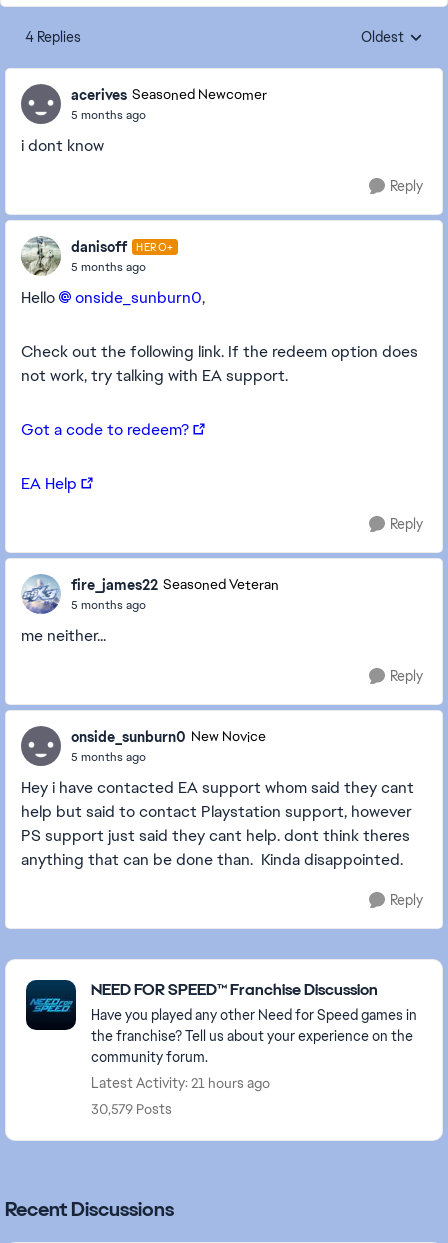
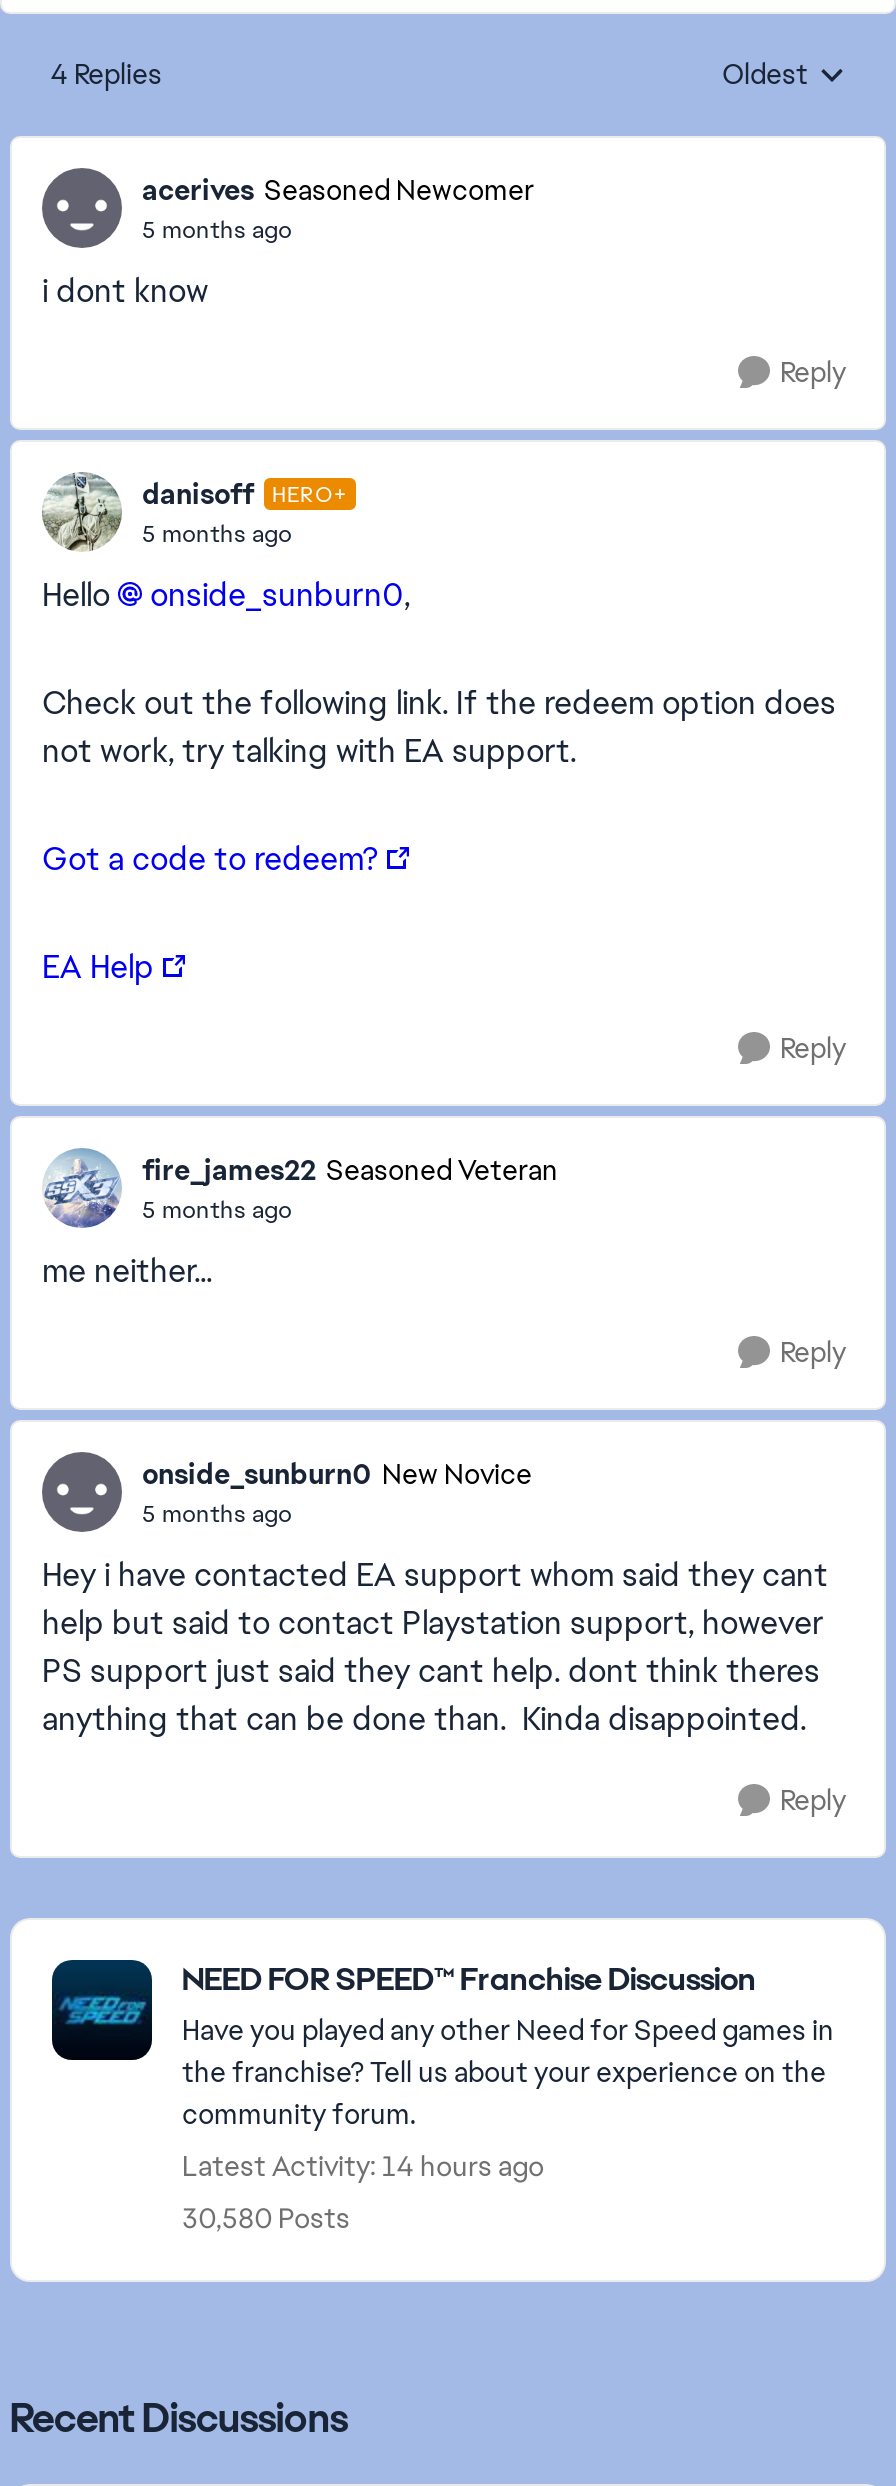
[91,1074,270,1092] Latest Activity: 21 hours ago -> [182,2148,544,2184] Latest Activity: 14 hours ago
[91,1100,172,1118] 30,579 Posts -> [182,2200,350,2236] 30,580 Posts

